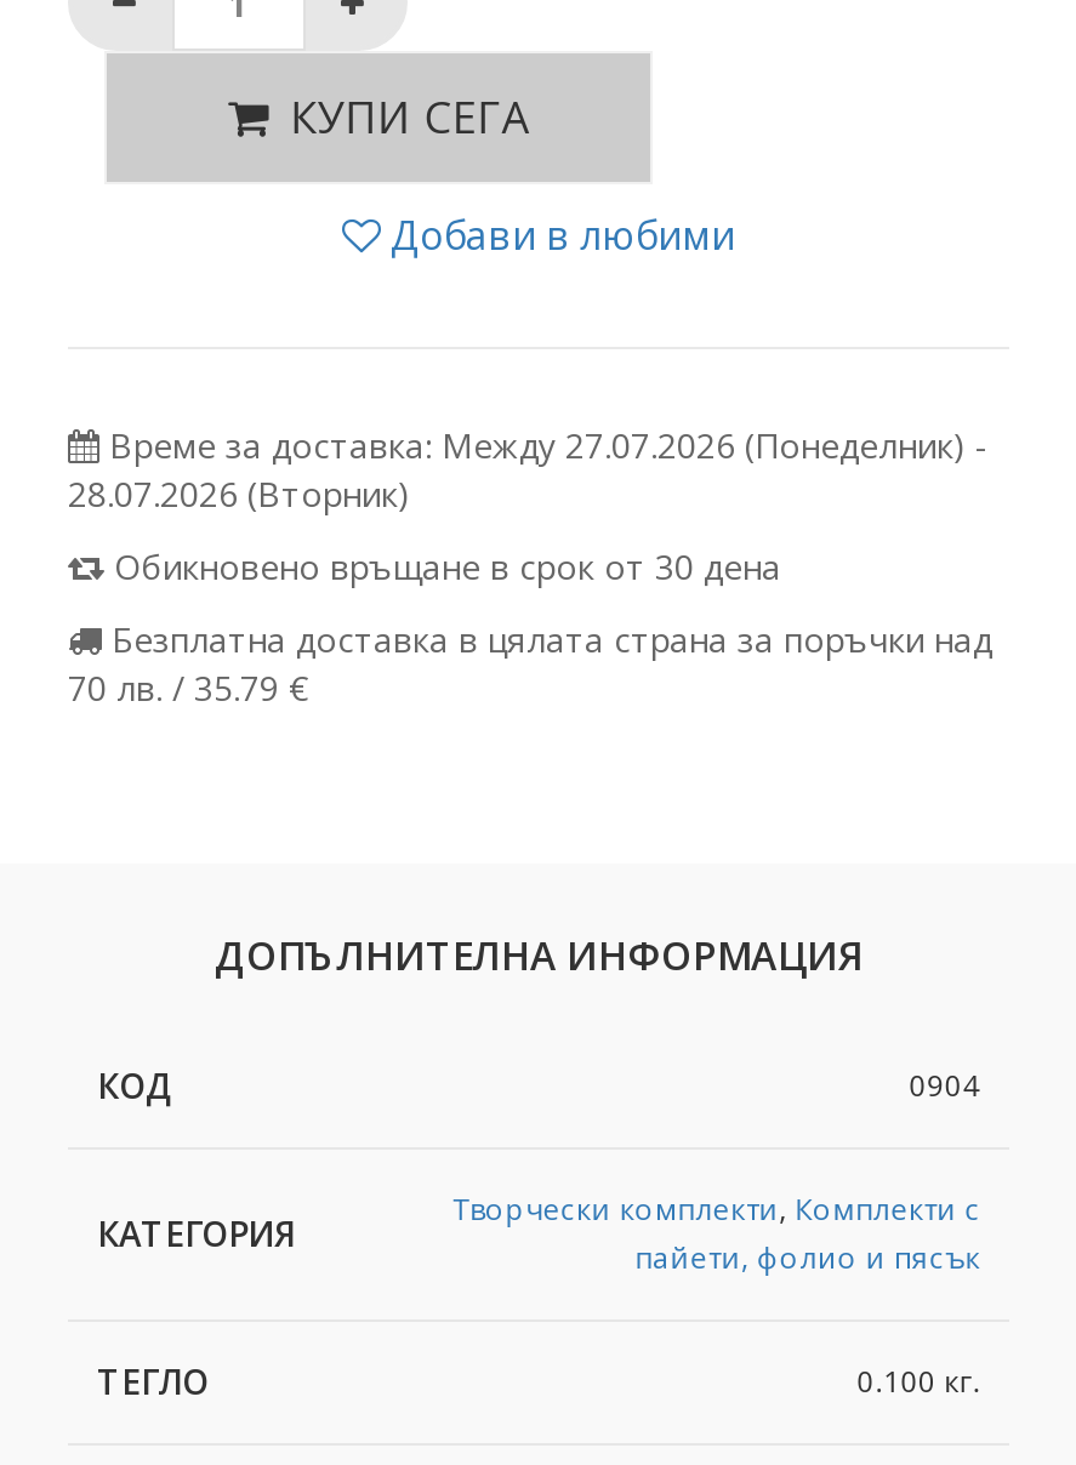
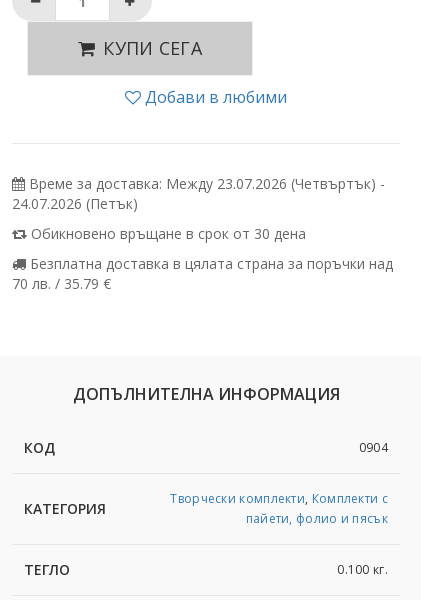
[68,423,987,518] Време за доставка: Между 27.07.2026 (Понеделник) - | 28.07.2026 (Вторник) -> [12,174,385,213] Време за доставка: Между 23.07.2026 (Четвъртък) - | 24.07.2026 (Петък)

